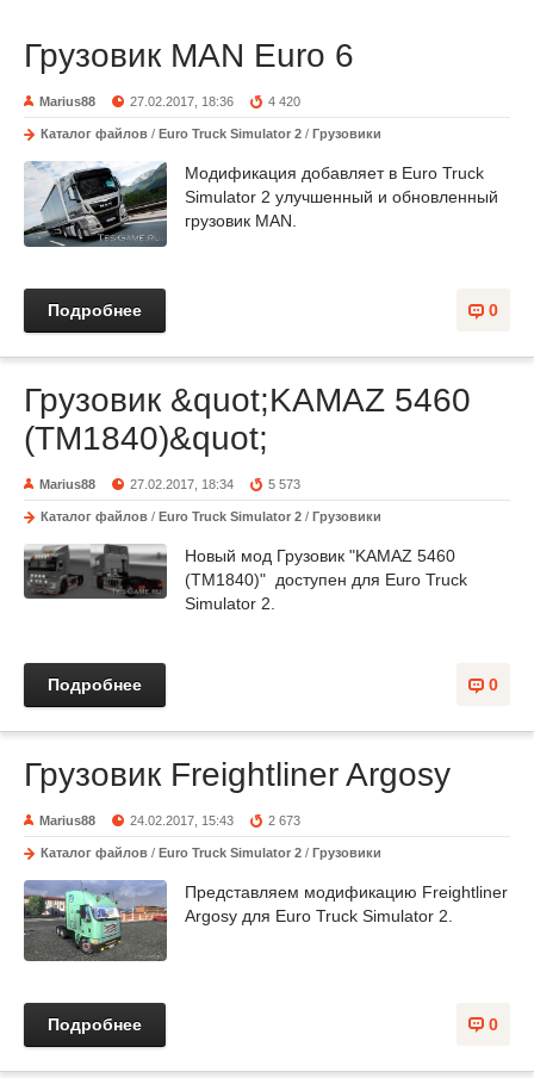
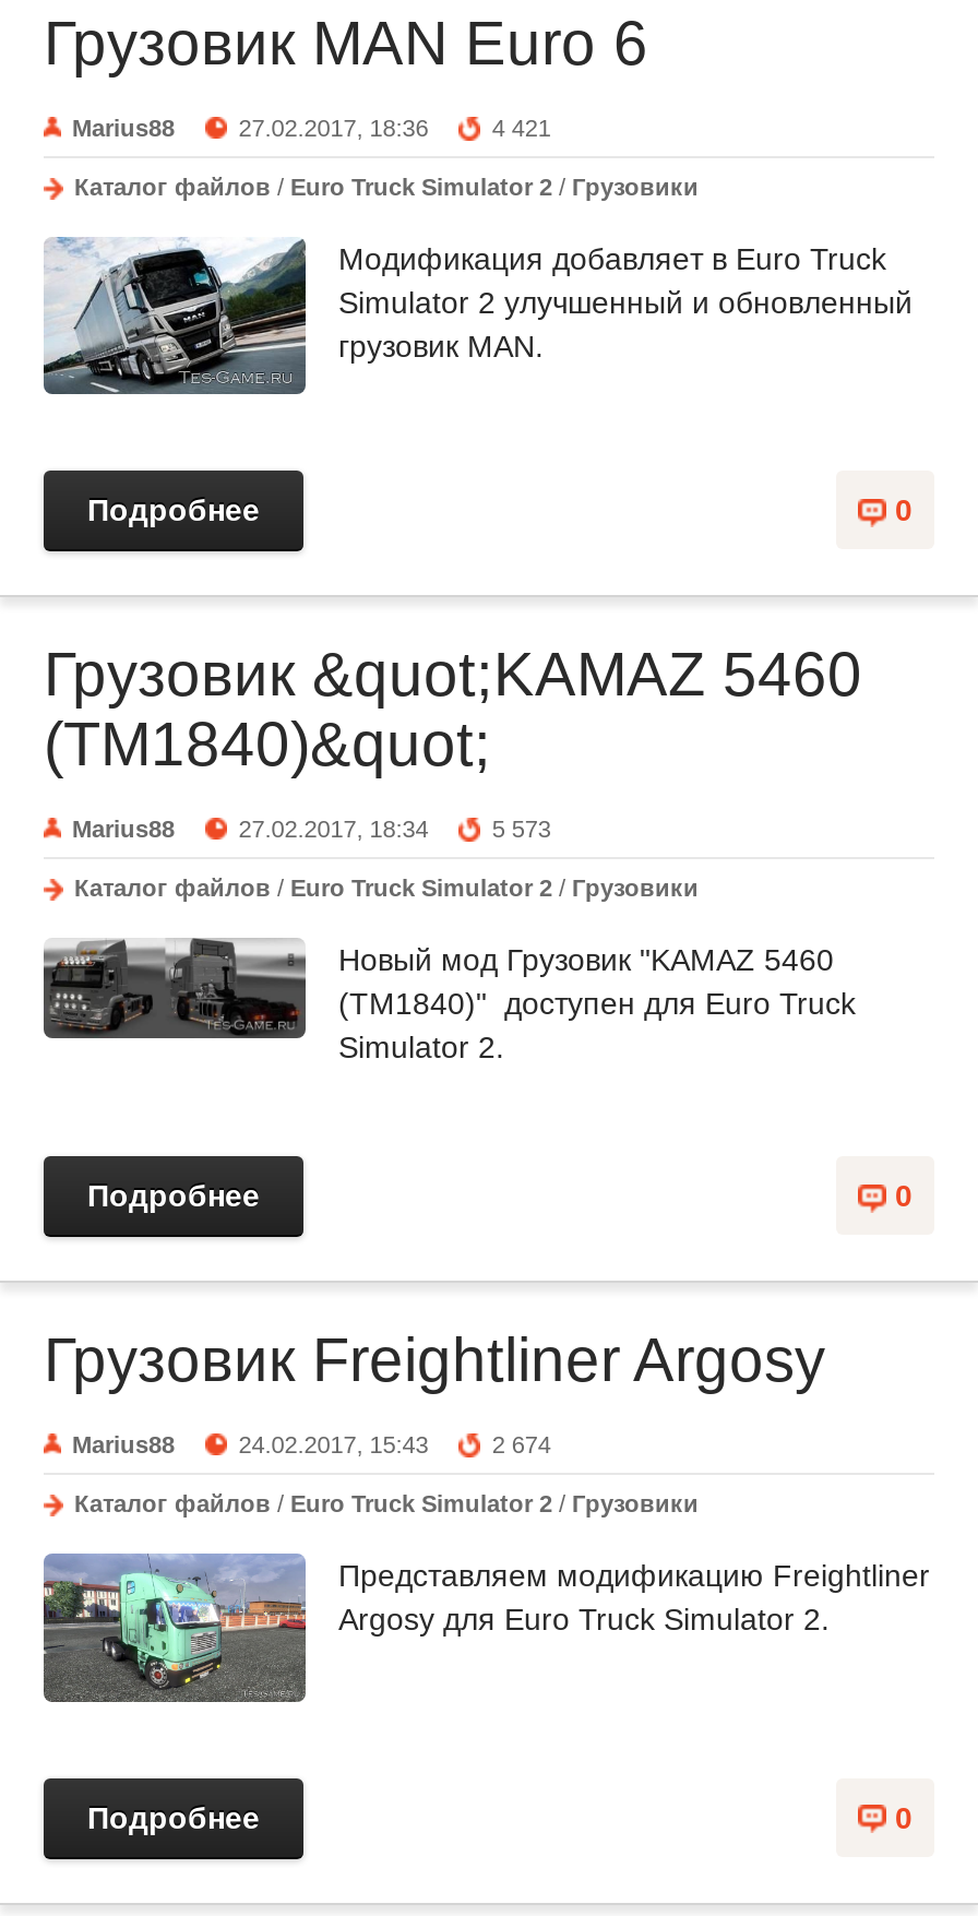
[269,94,301,109] 4 420 -> [492,115,551,141] 4 421
[269,813,301,828] 2 673 -> [492,1431,551,1457] 2 674

